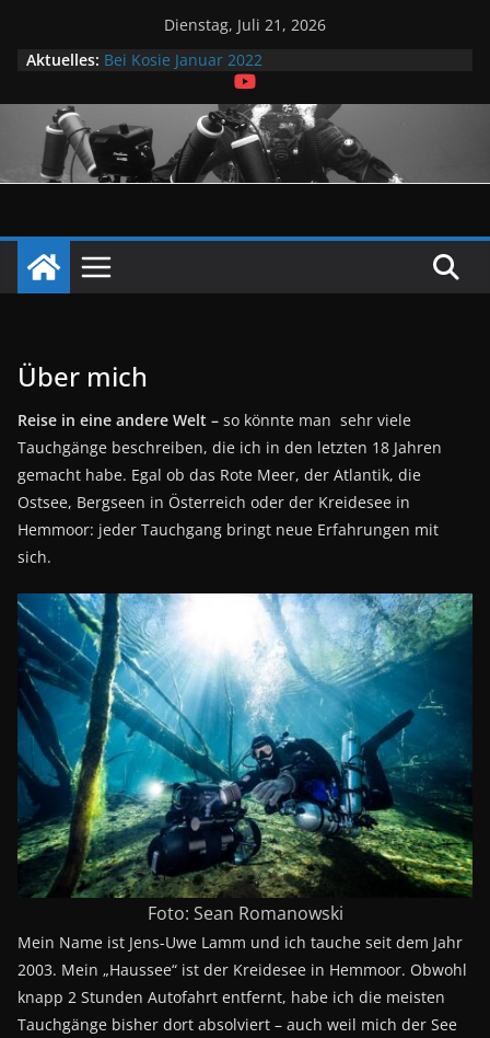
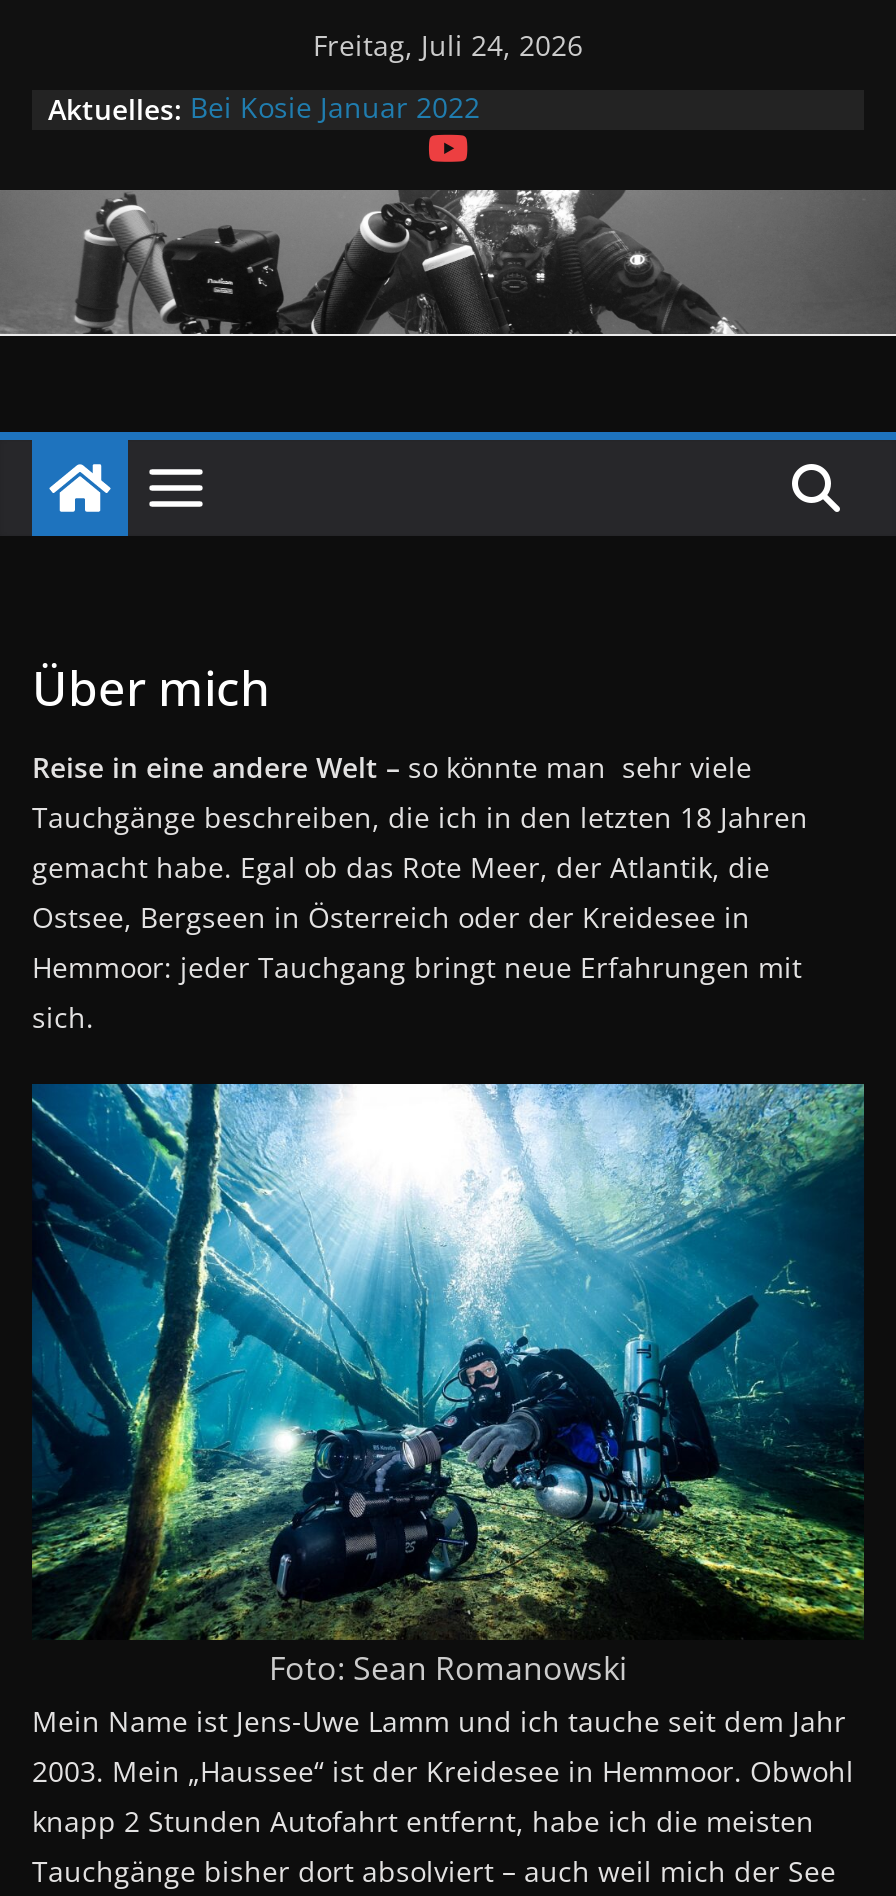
[164,14,326,35] Dienstag, Juli 21, 2026 -> [313,26,583,64] Freitag, Juli 24, 2026

